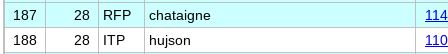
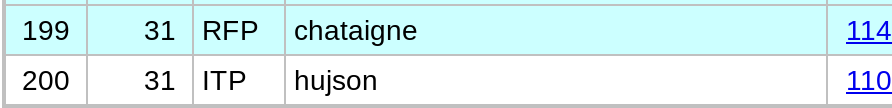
[9,7,41,23] 187 -> [14,14,78,46] 199
[70,7,131,23] 28 RFP -> [136,14,258,46] 31 RFP
[9,32,41,48] 188 -> [14,64,78,96] 200
[70,32,125,48] 28 ITP -> [136,64,246,96] 31 ITP

